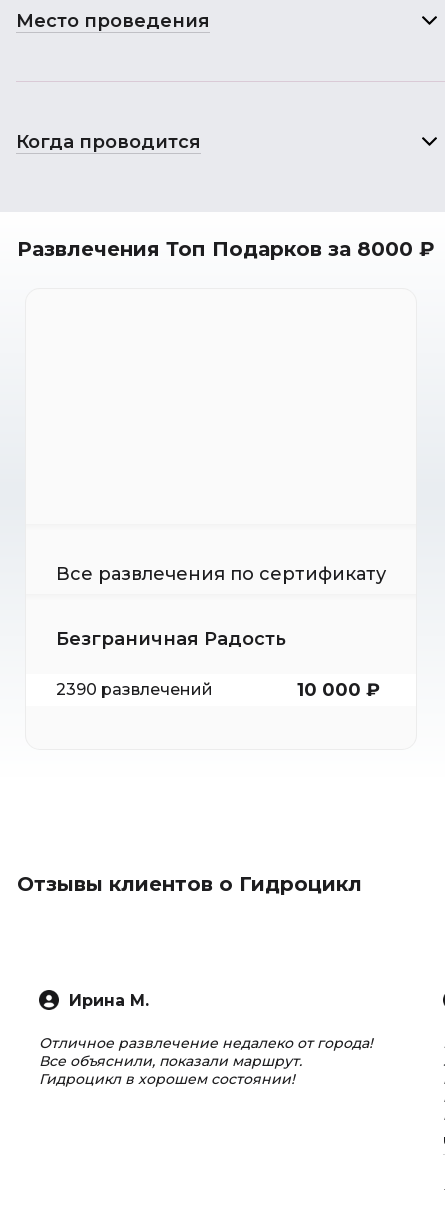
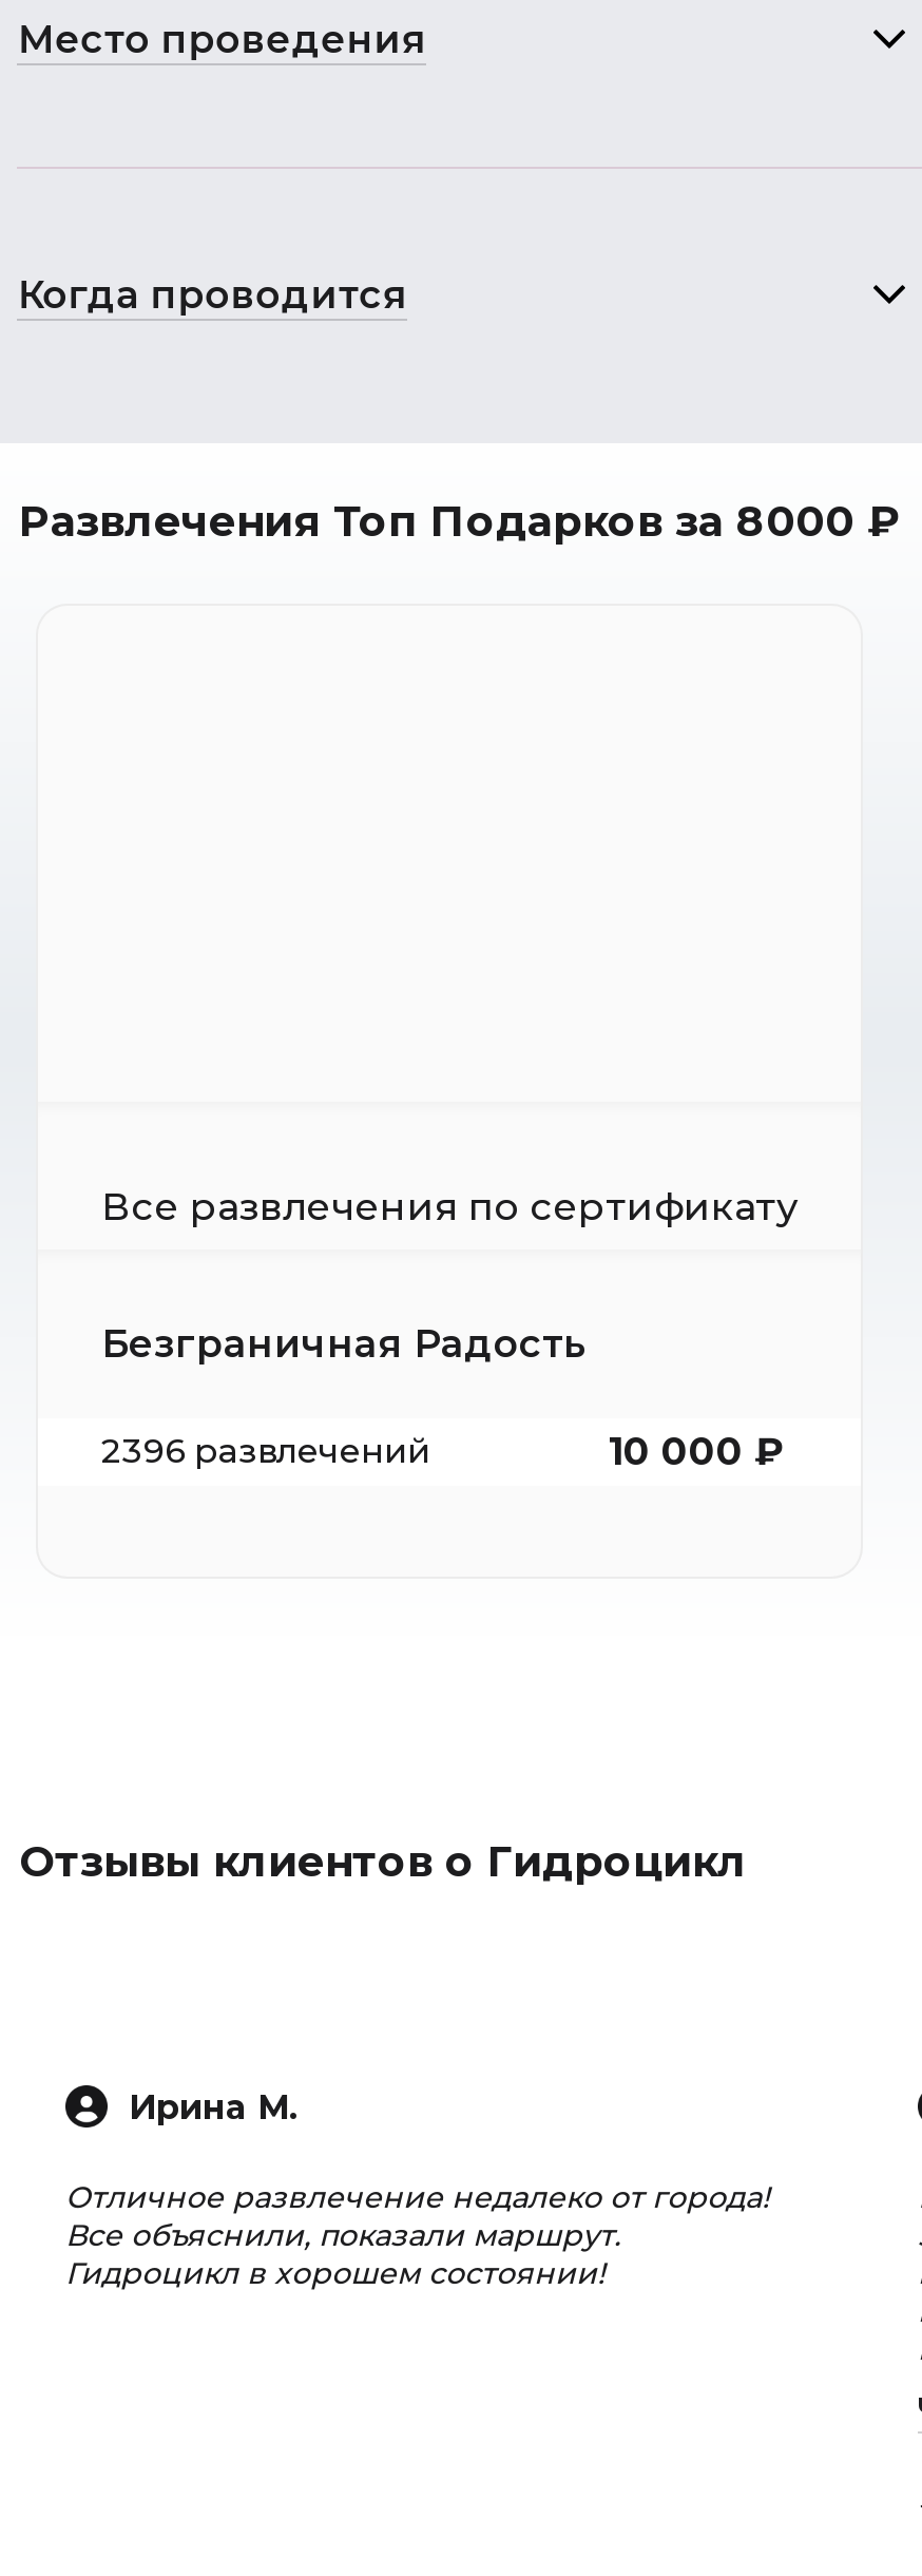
[56,680,213,699] 2390 развлечений -> [101,1431,430,1471] 2396 развлечений

